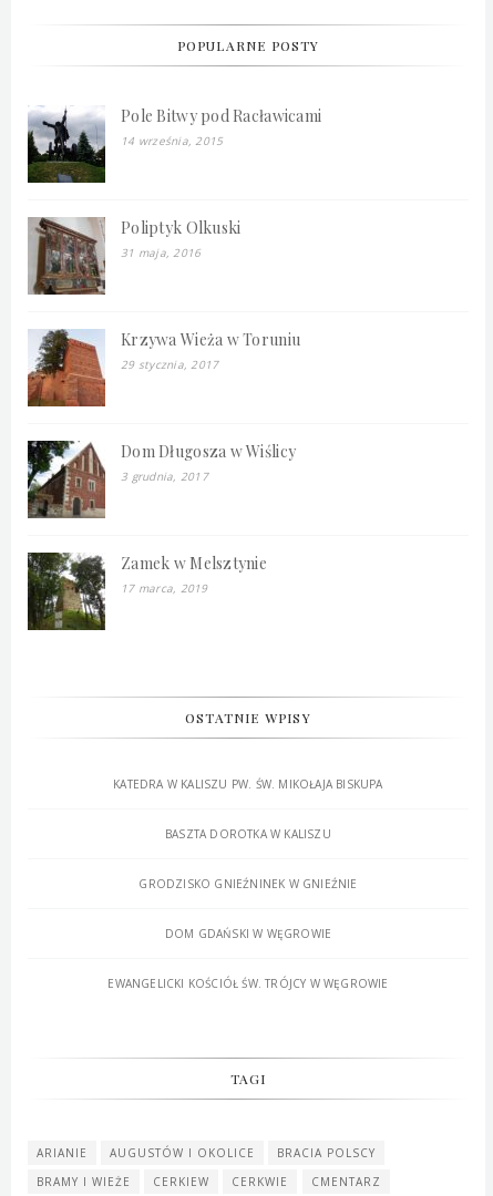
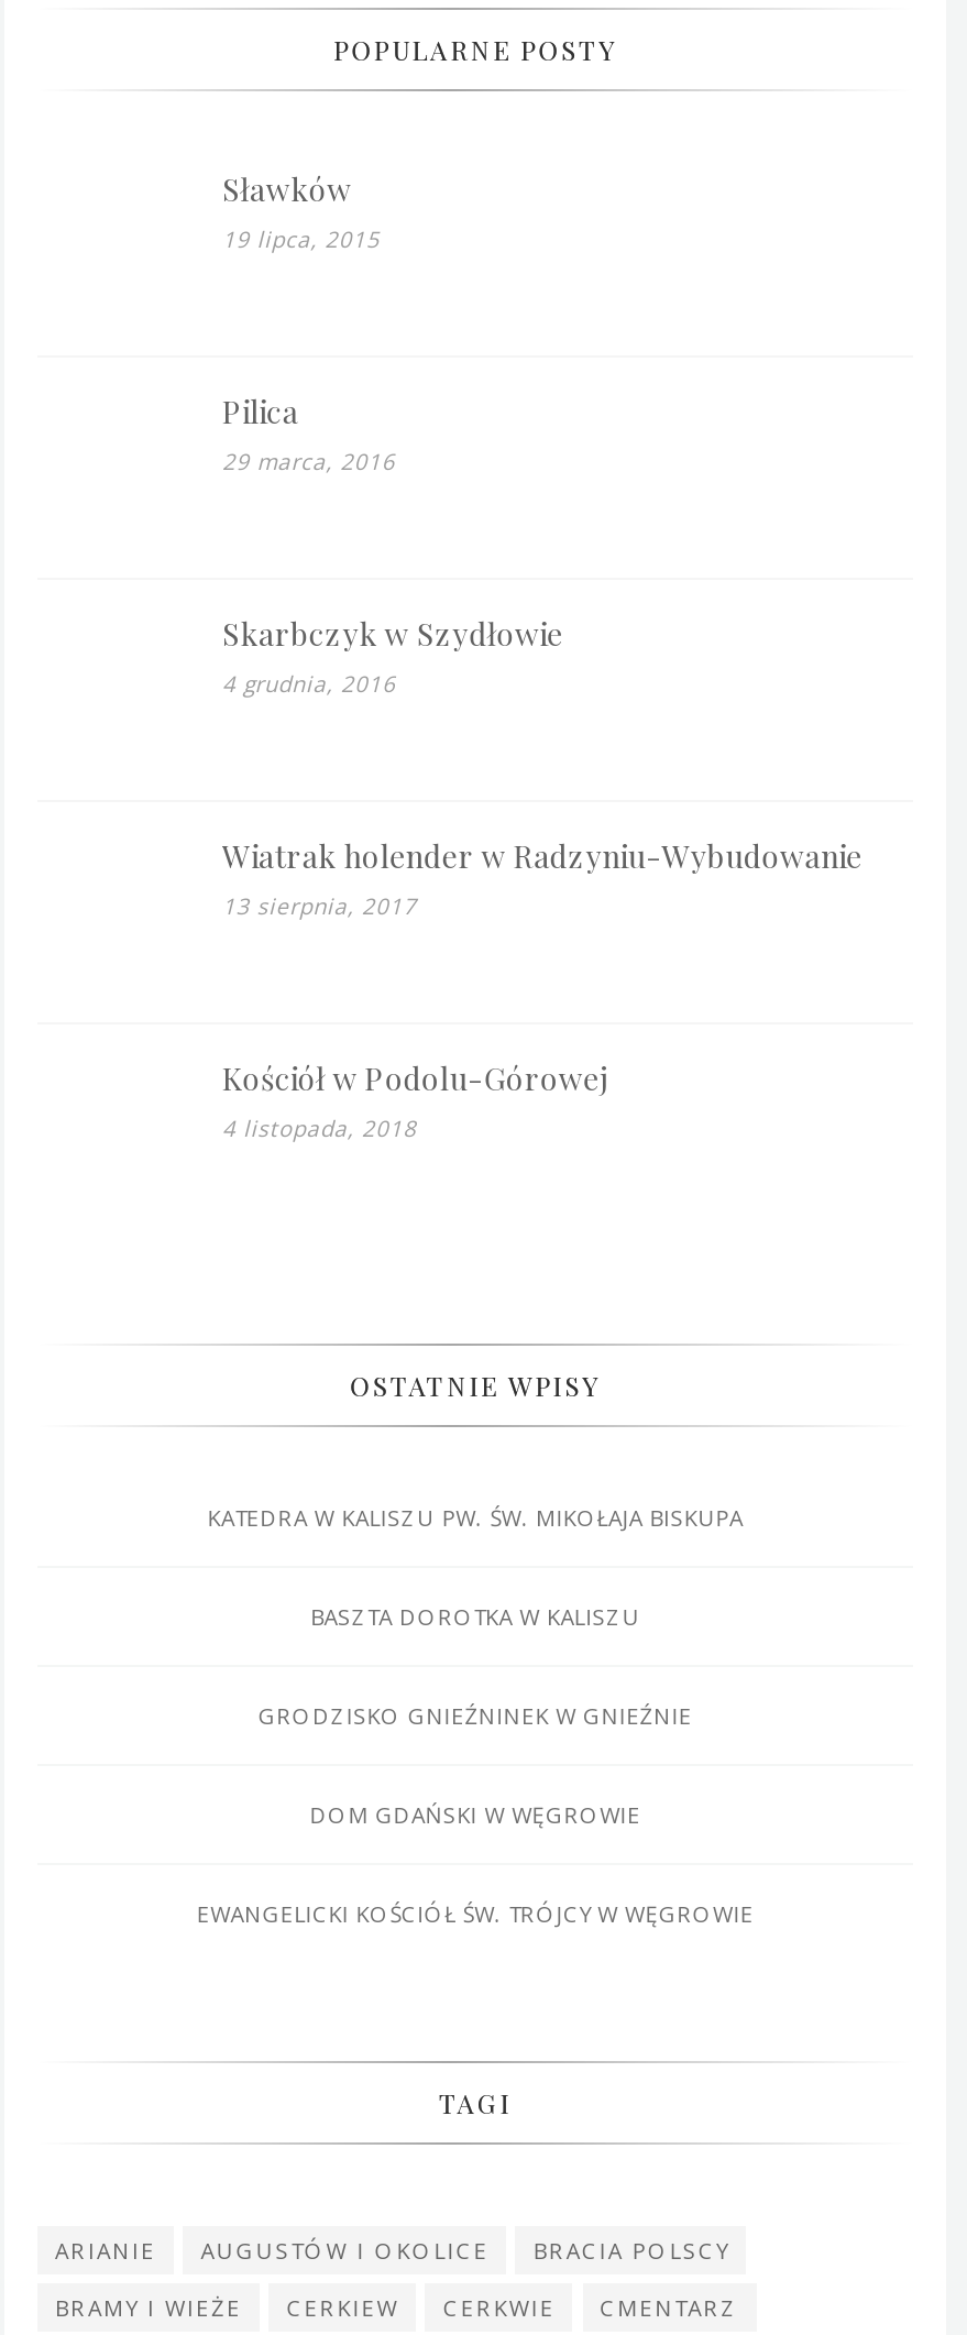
[27,107,106,184] [image] -> none
[121,105,322,148] Pole Bitwy pod Racławicami | 14 września, 2015 -> [222,168,380,254] Sławków | 19 lipca, 2015
[28,216,106,296] [image] -> none
[121,217,241,260] Poliptyk Olkuski | 31 maja, 2016 -> [222,390,395,476] Pilica | 29 marca, 2016
[27,328,106,408] [image] -> none
[121,329,300,372] Krzywa Wieża w Toruniu | 29 stycznia, 2017 -> [222,612,563,698] Skarbczyk w Szydłowie | 4 grudnia, 2016
[27,440,106,519] [image] -> none
[121,441,296,484] Dom Długosza w Wiślicy | 3 grudnia, 2017 -> [222,835,862,921] Wiatrak holender w Radzyniu-Wybudowanie | 13 sierpnia, 2017
[27,551,106,631] [image] -> none
[121,552,267,596] Zamek w Melsztynie | 17 marca, 2019 -> [222,1057,607,1143] Kościół w Podolu-Górowej | 4 listopada, 2018

